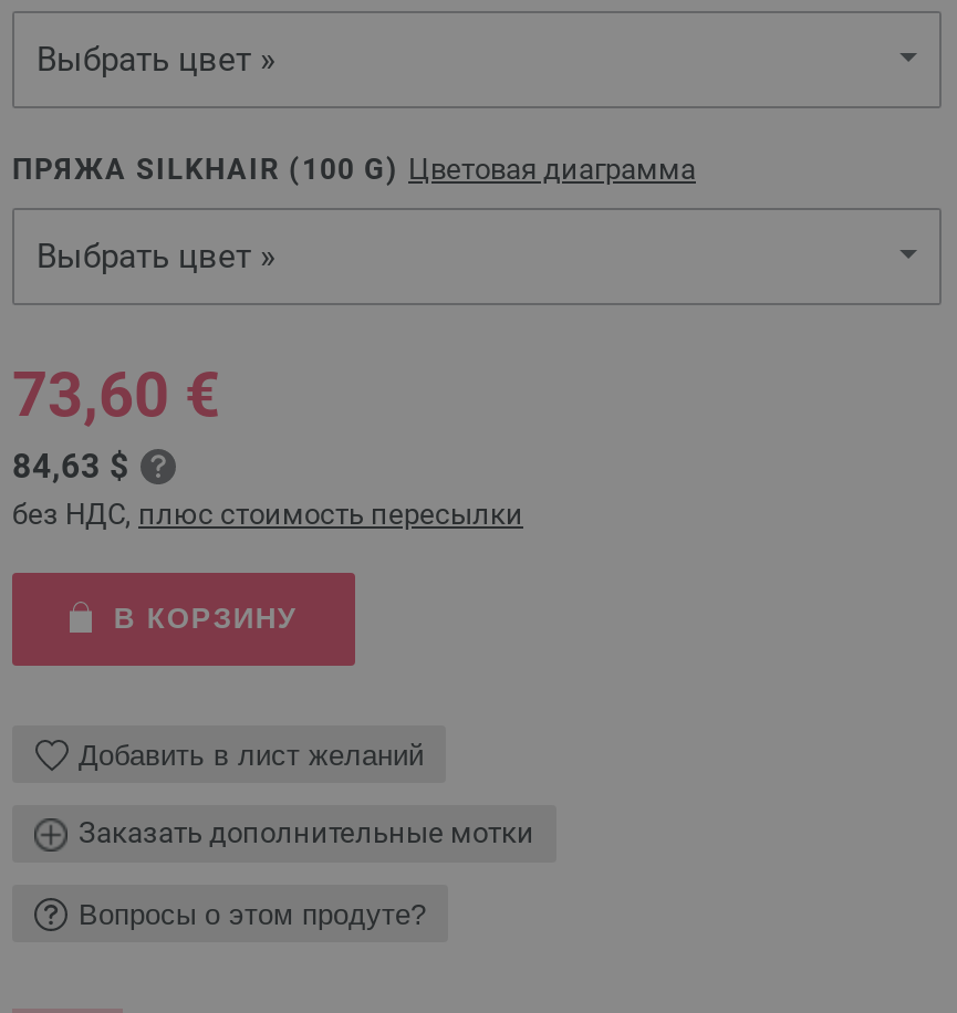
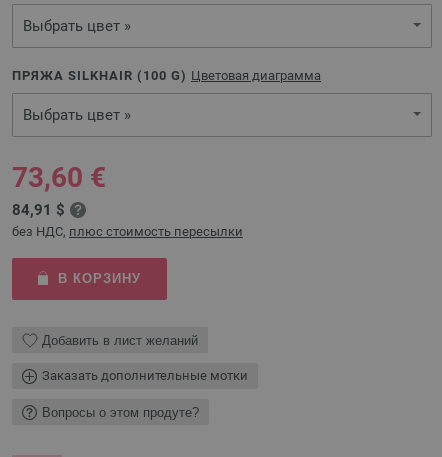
[12,447,129,487] 84,63 $ -> [12,201,65,219] 84,91 $

